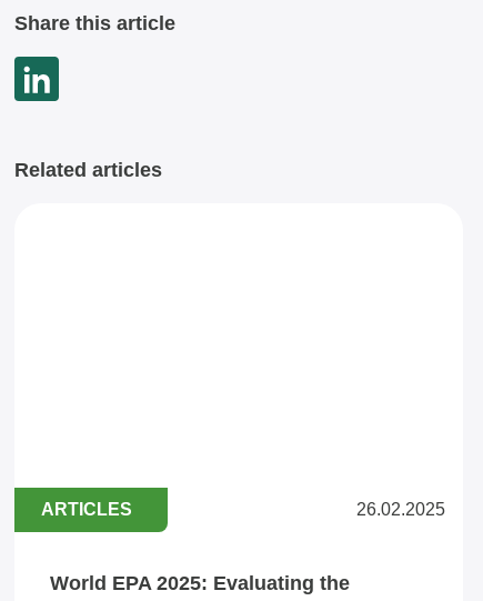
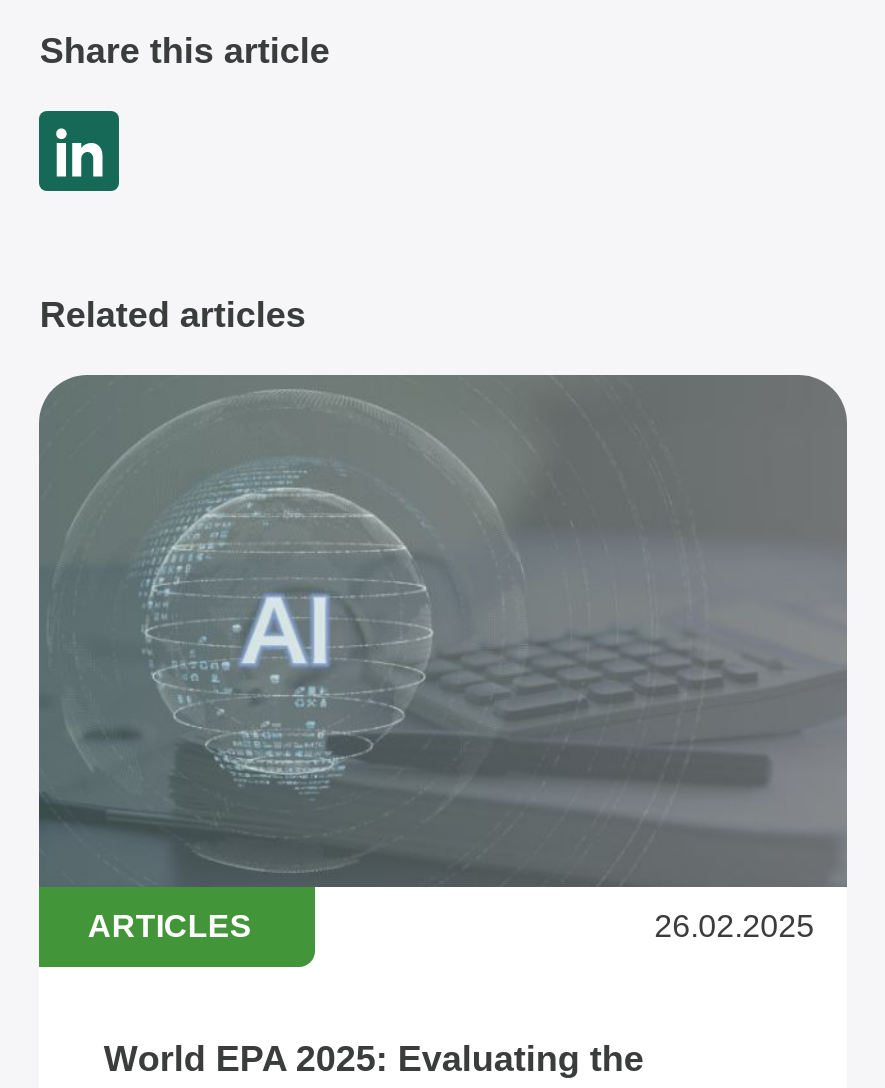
none -> [37,373,849,889] [image]

